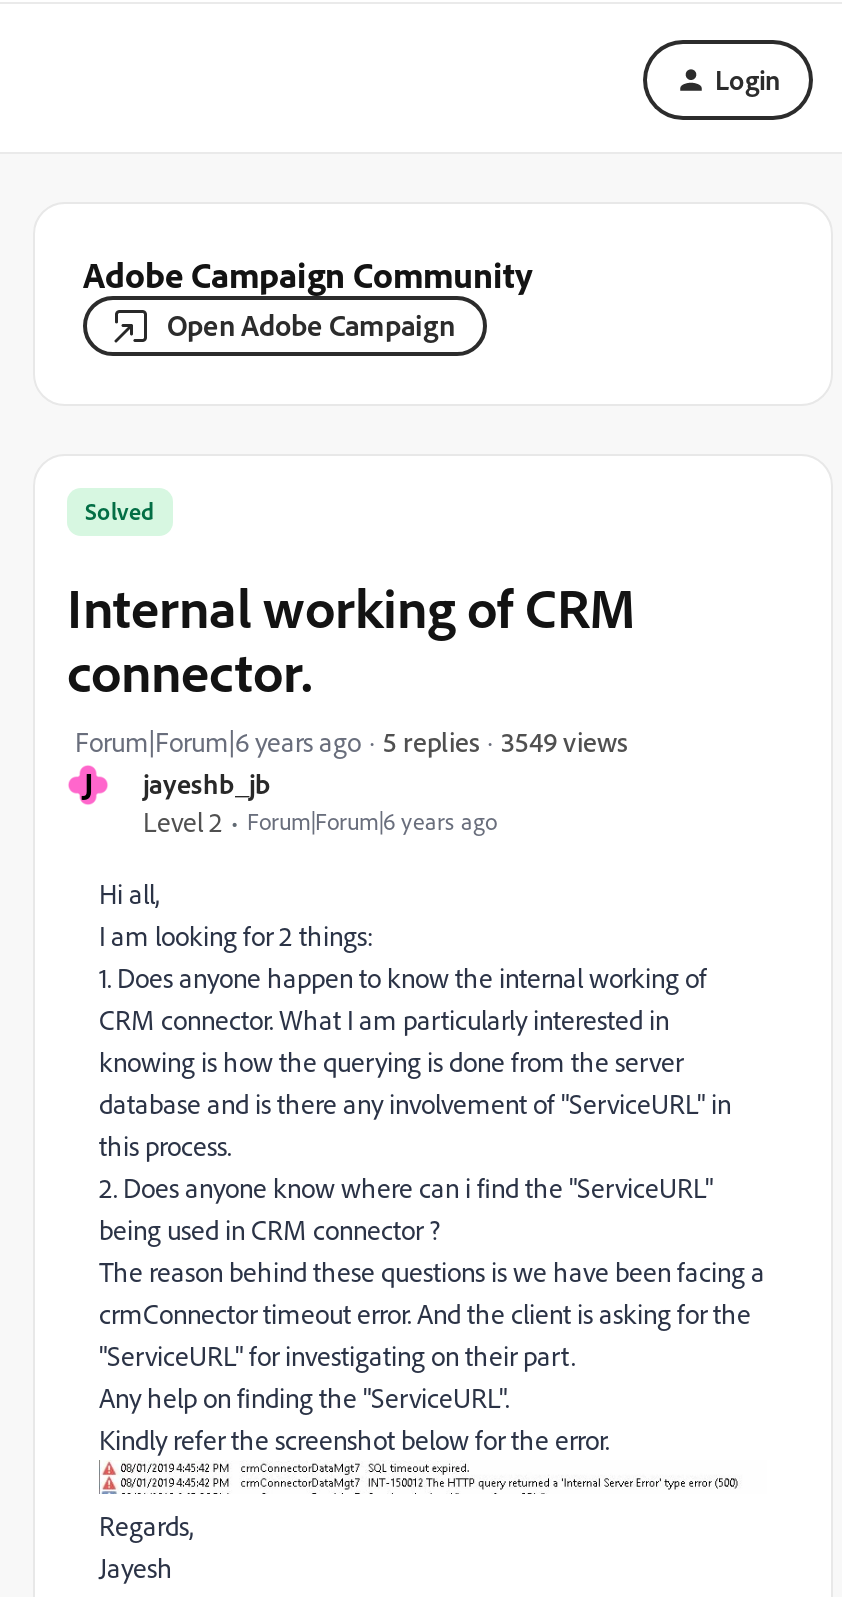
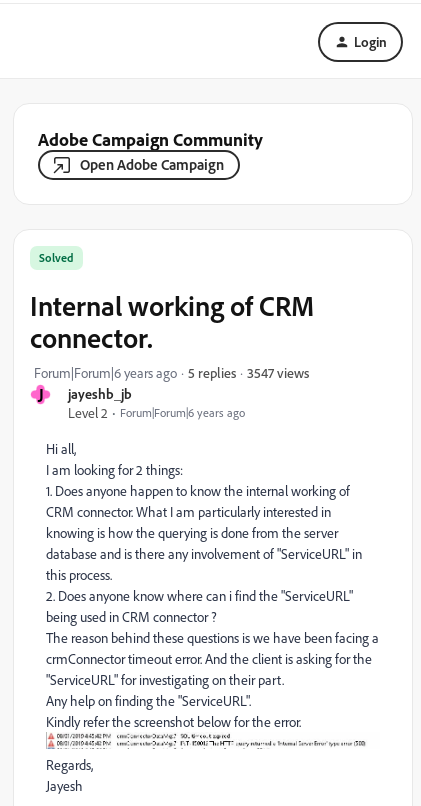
[501,723,627,757] 3549 views -> [247,363,309,380] 3547 views

